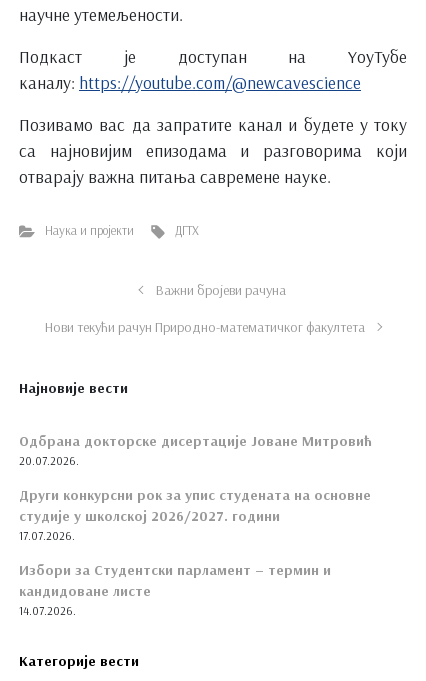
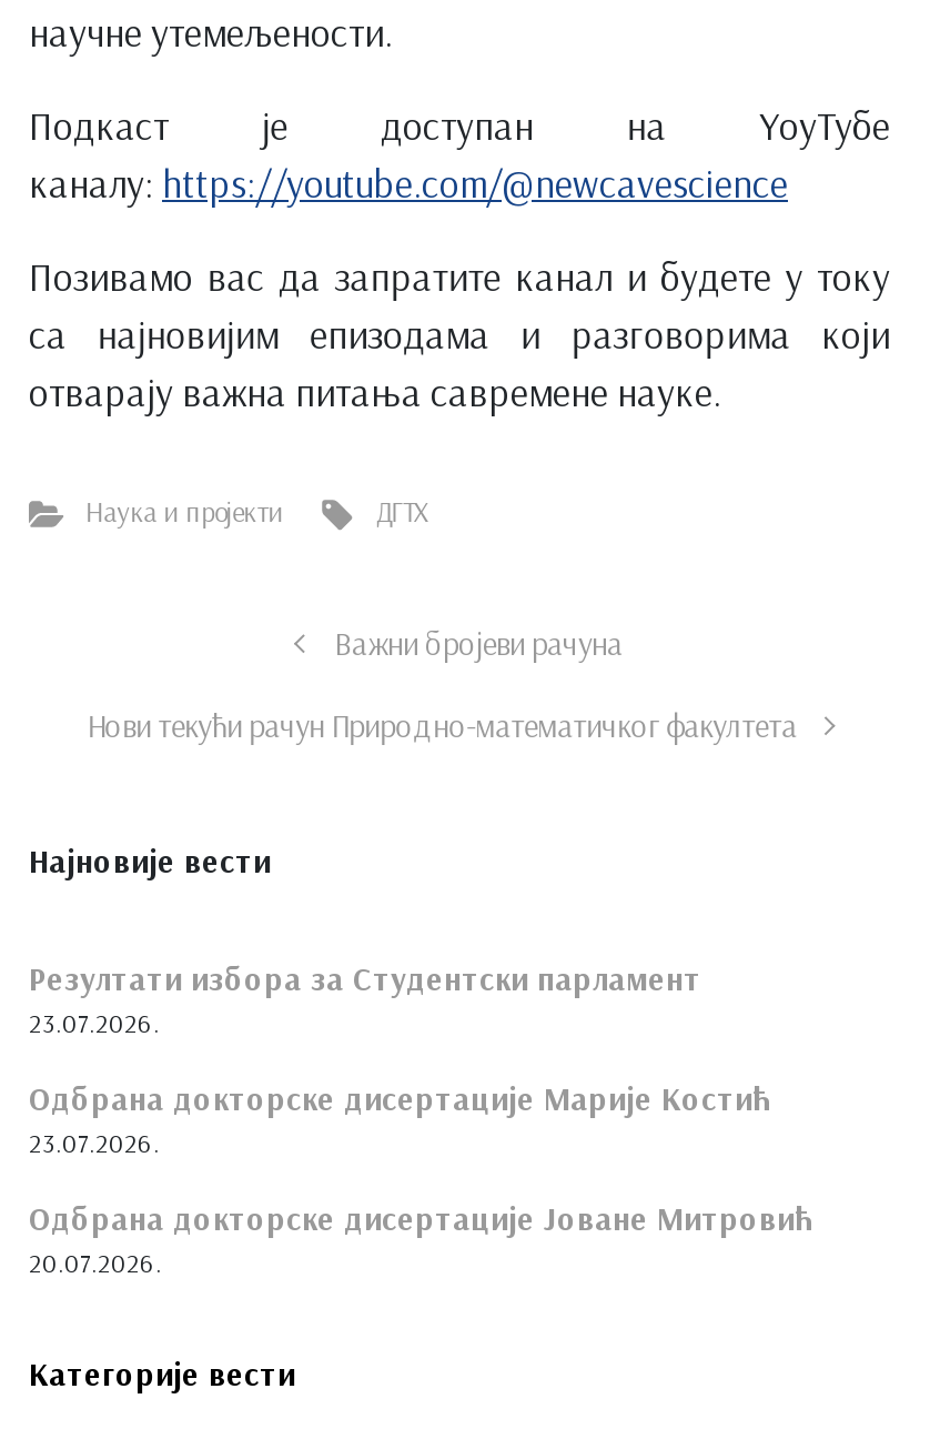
none -> [29,959,770,1159] Резултати избора за Студентски парламент | 23.07.2026. | Одбрана докторске дисертације Марије Костић | 23.07.2026.
moved [19,432,372,468] -> [29,1199,812,1279]: Одбрана докторске дисертације Јоване Митровић | 20.07.2026.
[19,486,371,618] Други конкурсни рок за упис студената на основне | студије у школској 2026/2027. години | 17.07.2026. | Избори за Студентски парламент – термин и | кандидоване листе | 14.07.2026. -> none

